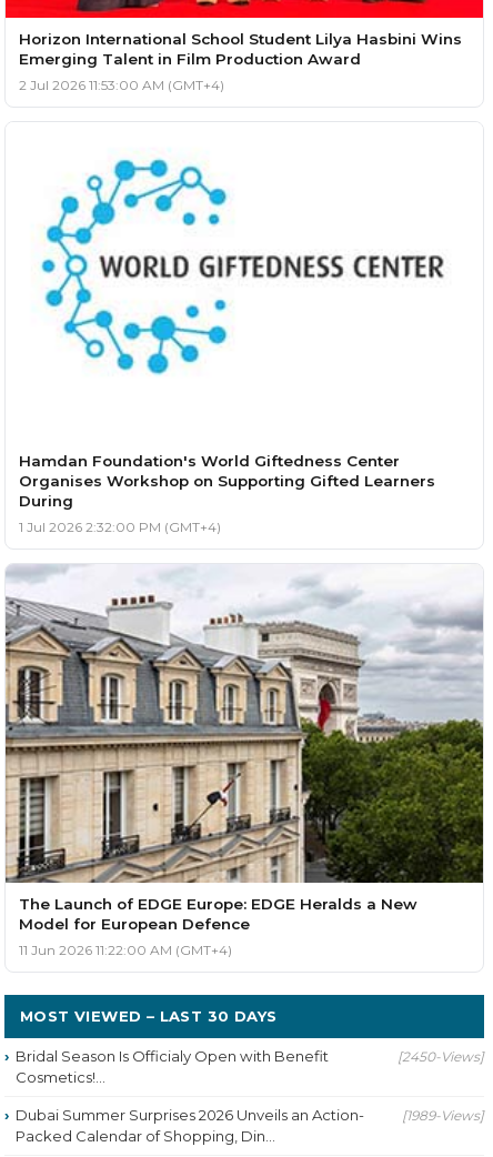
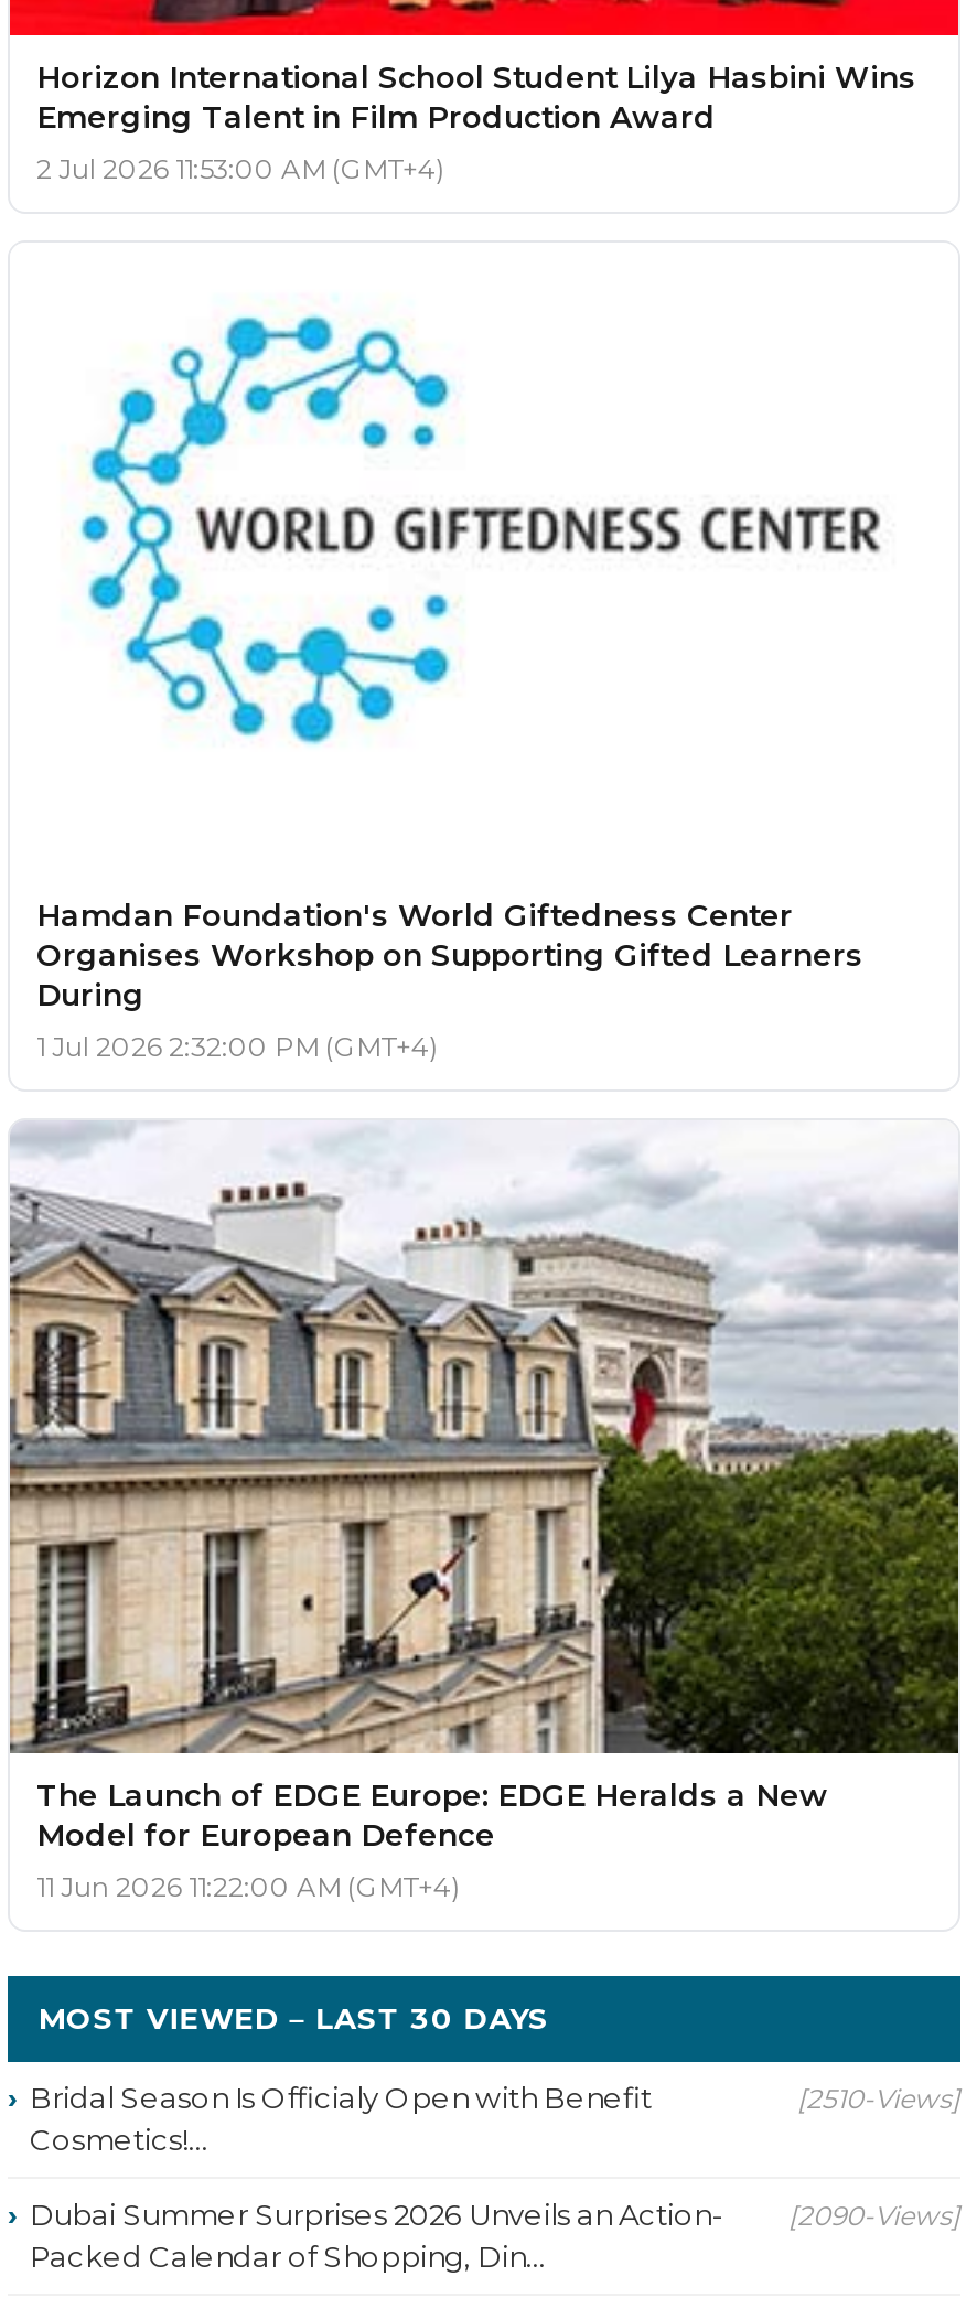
[398,1048,484,1065] [2450-Views] -> [797,2082,960,2115] [2510-Views]
[402,1107,484,1124] [1989-Views] -> [788,2199,960,2232] [2090-Views]

